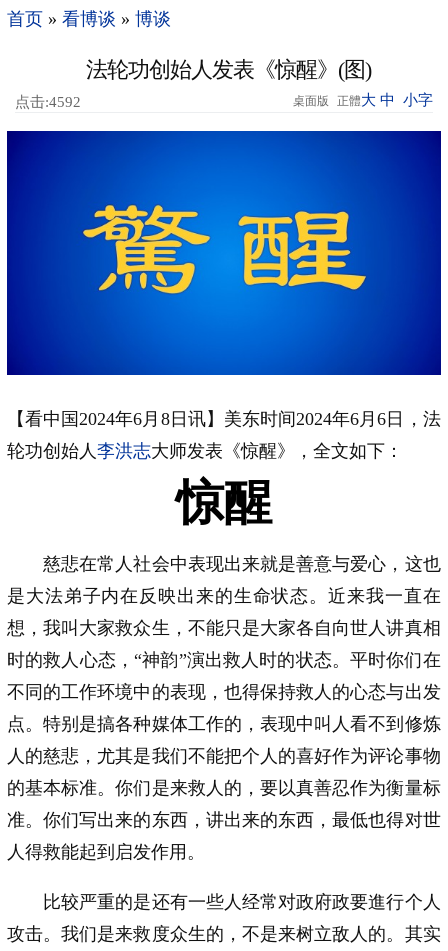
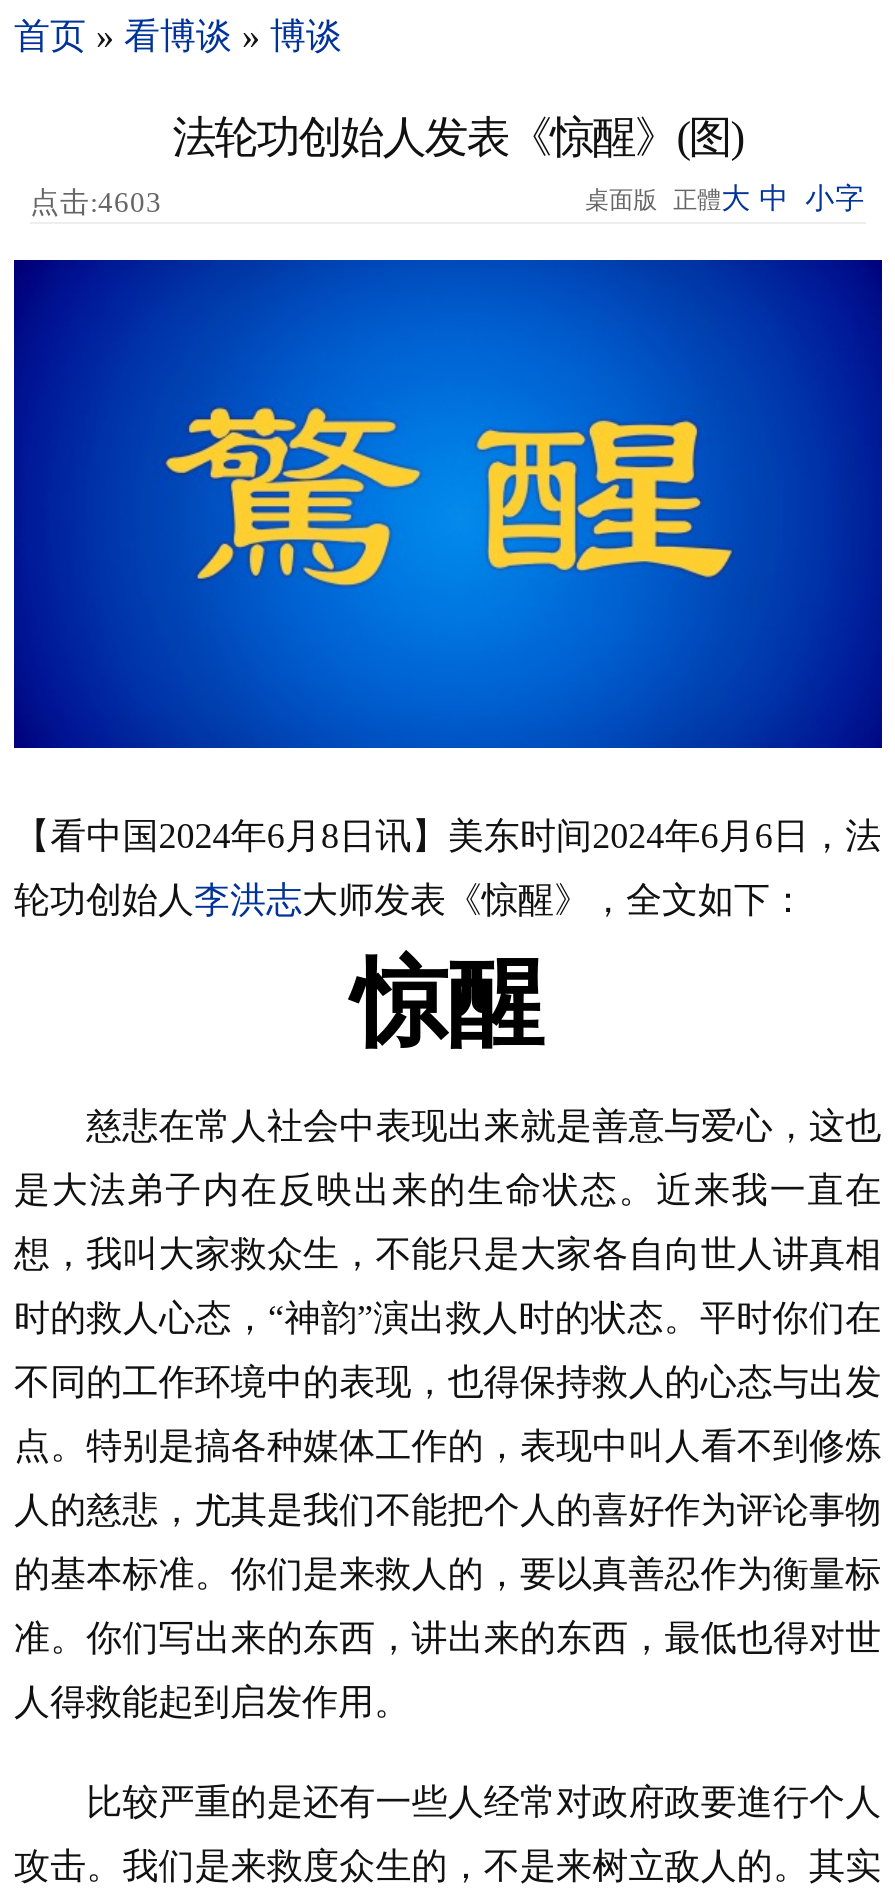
[15,94,81,110] 点击:4592 -> [30,186,162,218] 点击:4603

